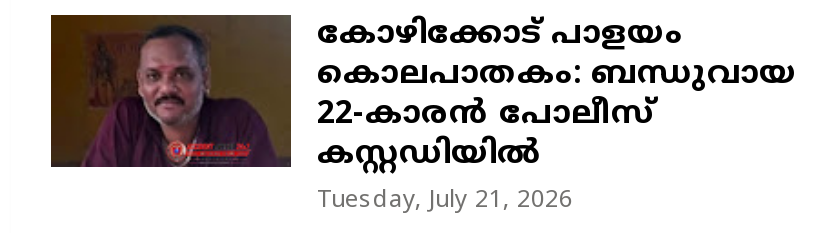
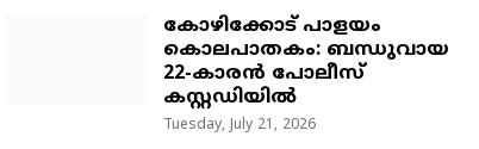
[49,13,293,169] [image] -> none

